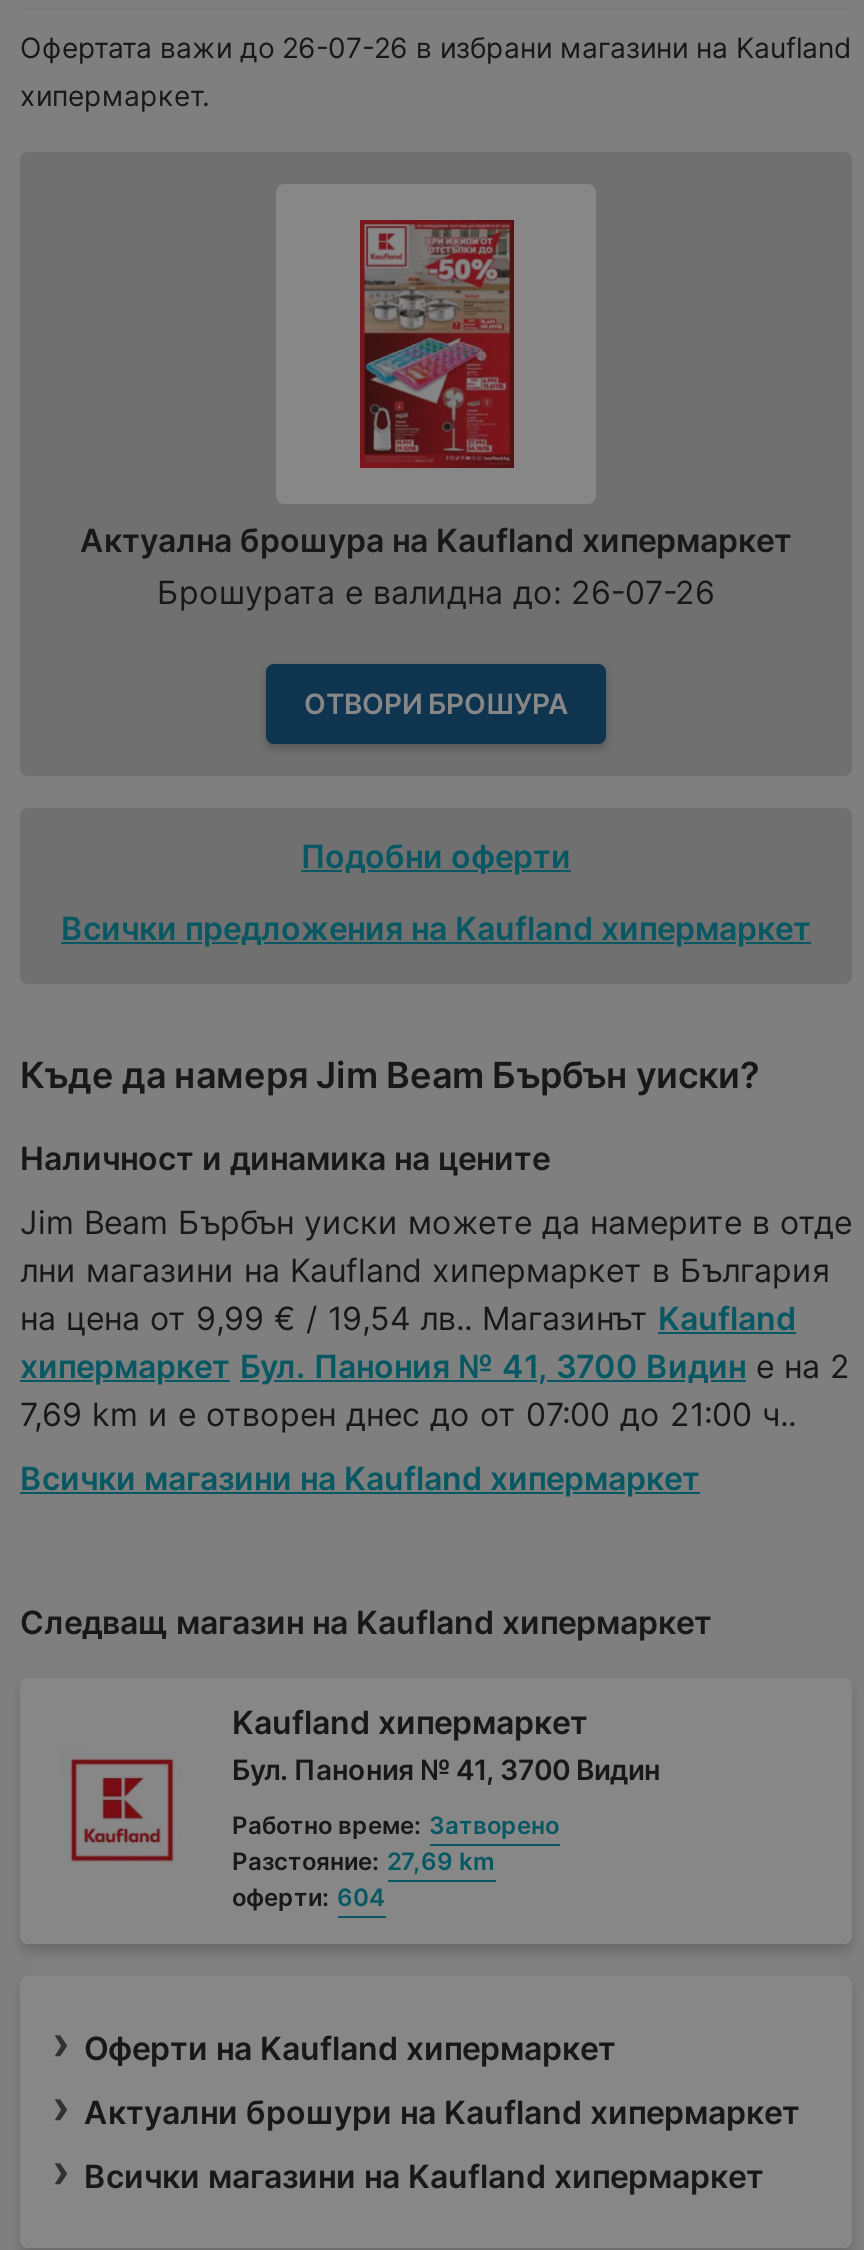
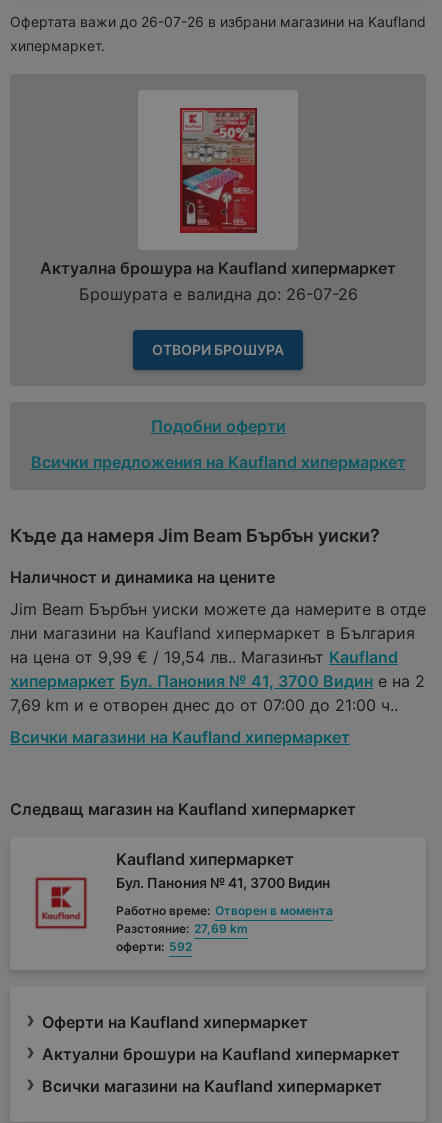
[232,1811,559,1841] Работно време: Затворено -> [116,903,332,918] Работно време: Отворен в момента
[232,1883,385,1913] оферти: 604 -> [116,939,191,954] оферти: 592

